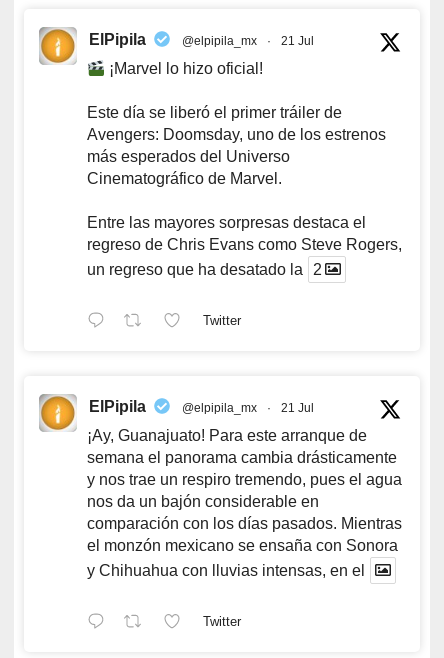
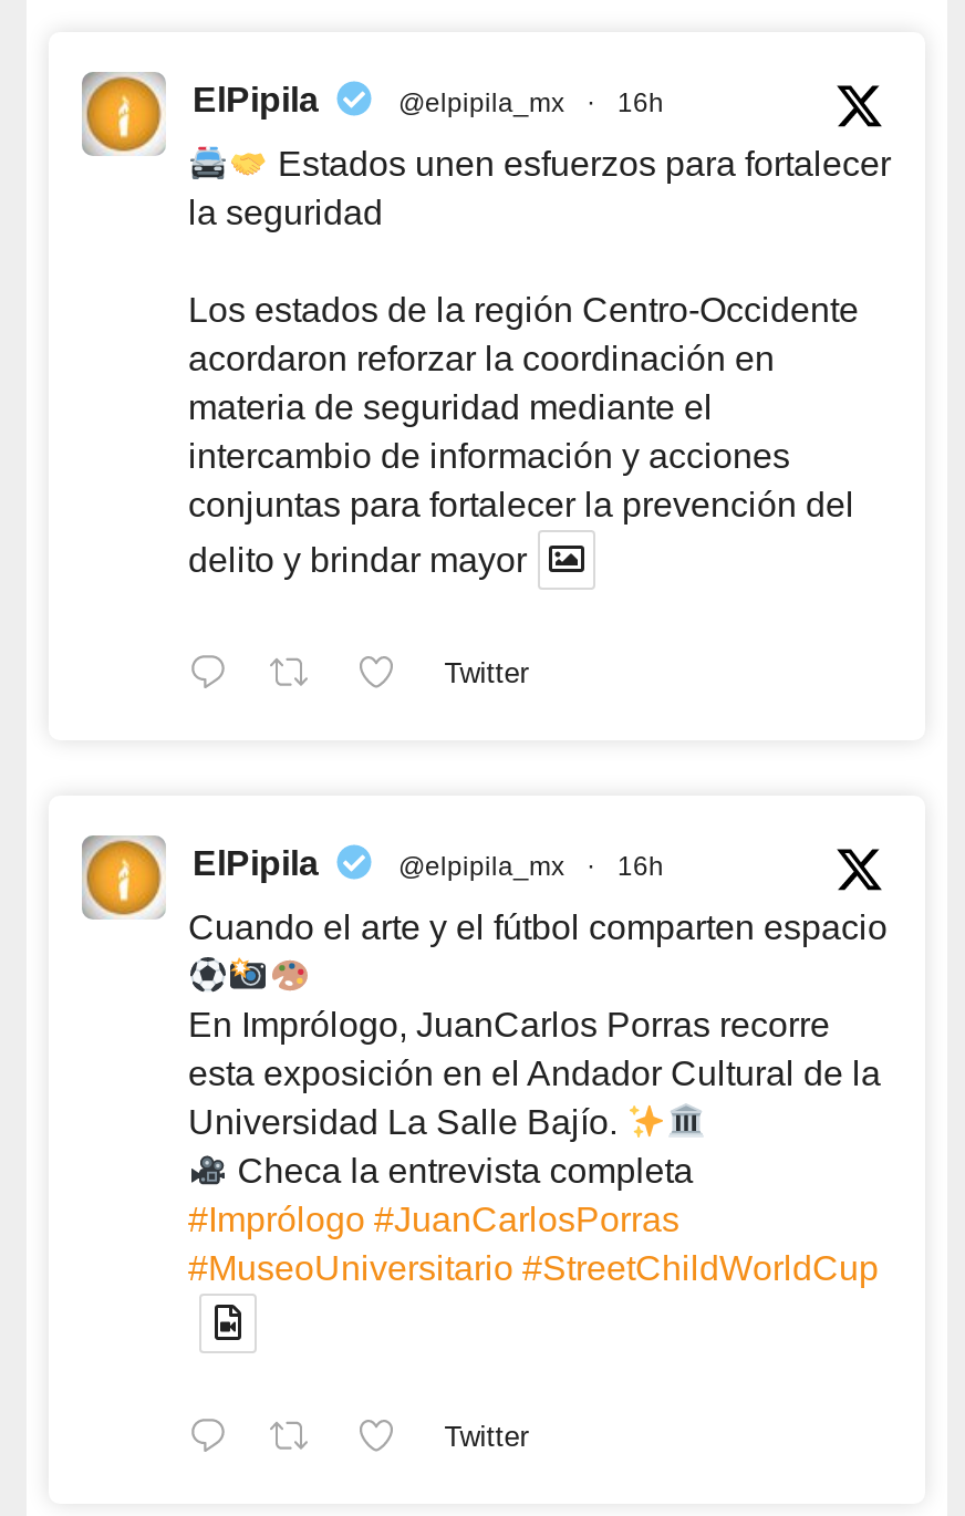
[87,34,402,278] 21 Jul | ¡Marvel lo hizo oficial! | Este día se liberó el primer tráiler de | Avengers: Doomsday, uno de los estrenos | más esperados del Universo | Cinematográfico de Marvel. | Entre las mayores sorpresas destaca el | regreso de Chris Evans como Steve Rogers, | un regreso que ha desatado la 2 -> [188,88,891,580] 16h | Estados unen esfuerzos para fortalecer | la seguridad | Los estados de la región Centro-Occidente | acordaron reforzar la coordinación en | materia de seguridad mediante el | intercambio de información y acciones | conjuntas para fortalecer la prevención del | delito y brindar mayor
moved [38,313,257,433] -> [80,657,564,922]: [image] | Twitter | ElPipila | @elpipila_mx
[281,401,314,415] 21 Jul -> [618,852,664,883] 16h
[87,427,402,554] ¡Ay, Guanajuato! Para este arranque de | semana el panorama cambia drásticamente | y nos trae un respiro tremendo, pues el agua | nos da un bajón considerable en | comparación con los días pasados. Mientras | el monzón mexicano se ensaña con Sonora -> [188,909,888,947] Cuando el arte y el fútbol comparten espacio
[87,562,365,579] y Chihuahua con lluvias intensas, en el -> [188,1007,881,1288] En Imprólogo, JuanCarlos Porras recorre | esta exposición en el Andador Cultural de la | Universidad La Salle Bajío. | Checa la entrevista completa | #Imprólogo #JuanCarlosPorras | #MuseoUniversitario #StreetChildWorldCup

